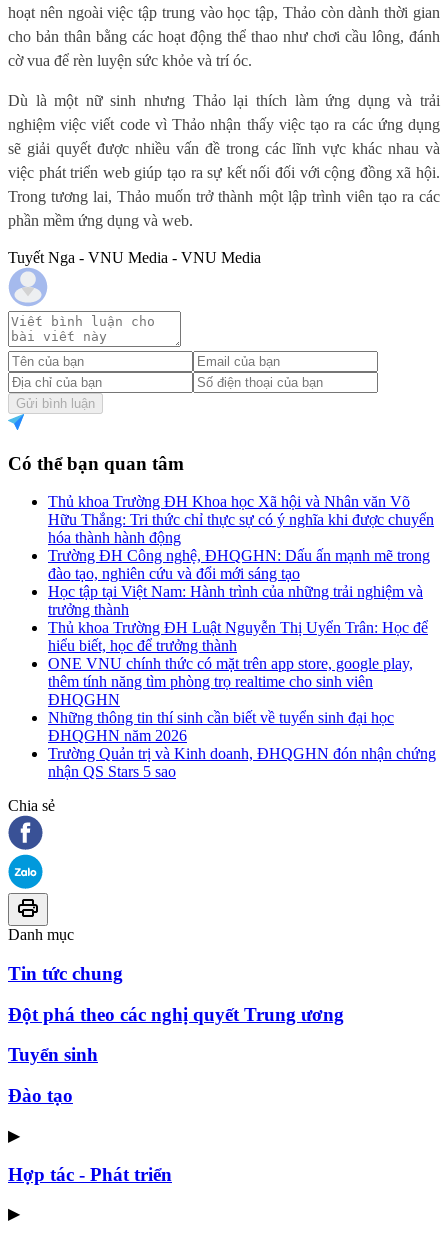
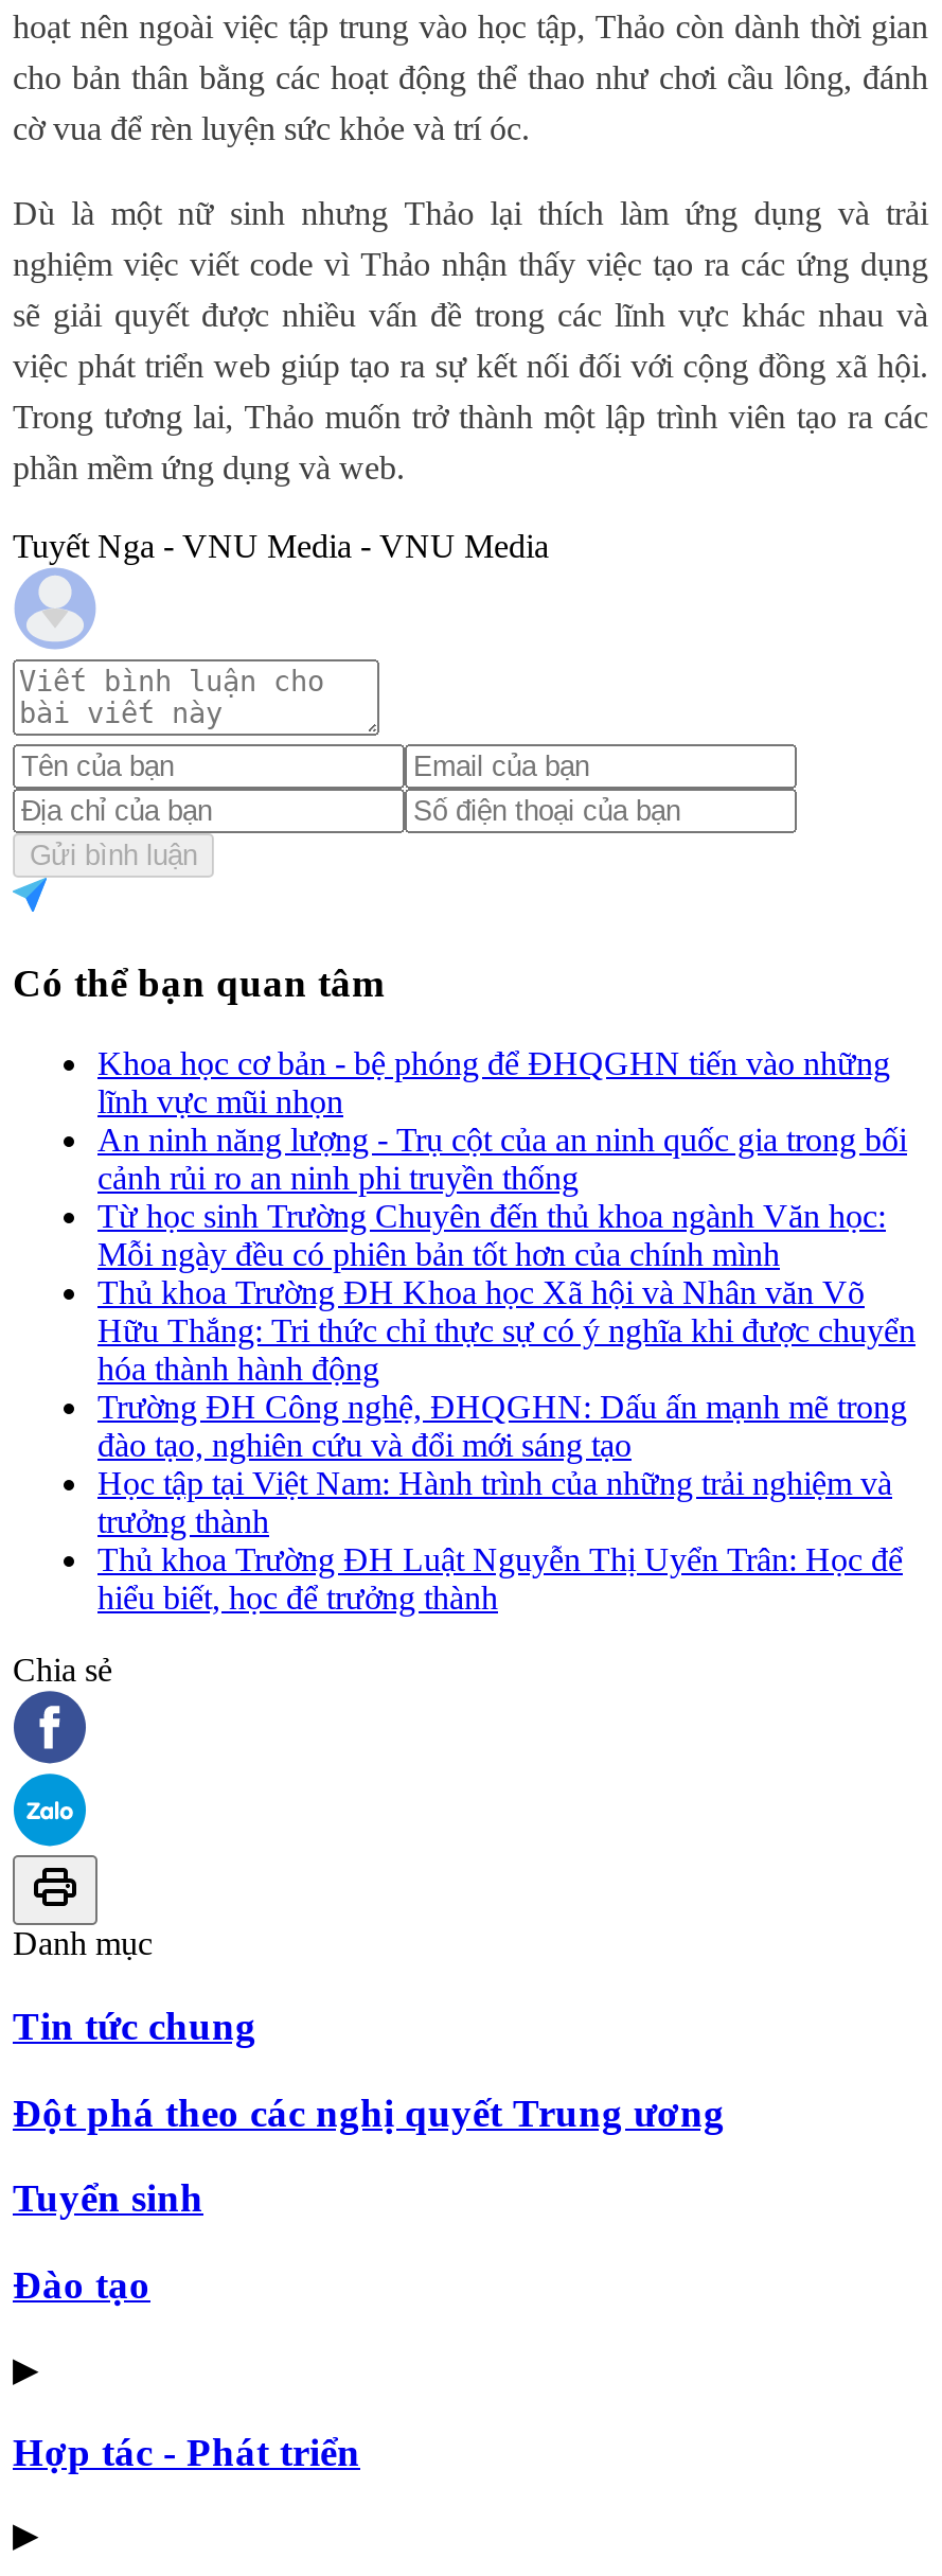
none -> [97,1046,907,1273] Khoa học cơ bản - bệ phóng để ĐHQGHN tiến vào những | lĩnh vực mũi nhọn | An ninh năng lượng - Trụ cột của an ninh quốc gia trong bối | cảnh rủi ro an ninh phi truyền thống | Từ học sinh Trường Chuyên đến thủ khoa ngành Văn học: | Mỗi ngày đều có phiên bản tốt hơn của chính mình
moved [48,493,434,654] -> [97,1275,916,1616]: Thủ khoa Trường ĐH Khoa học Xã hội và Nhân văn Võ | Hữu Thắng: Tri thức chỉ thực sự có ý nghĩa khi được chuyển | hóa thành hành động | ... | Thủ khoa Trường ĐH Luật Nguyễn Thị Uyển Trân: Học để | hiểu biết, học để trưởng thành
[48,655,436,780] ONE VNU chính thức có mặt trên app store, google play, | thêm tính năng tìm phòng trọ realtime cho sinh viên | ĐHQGHN | Những thông tin thí sinh cần biết về tuyển sinh đại học | ĐHQGHN năm 2026 | Trường Quản trị và Kinh doanh, ĐHQGHN đón nhận chứng | nhận QS Stars 5 sao -> none

